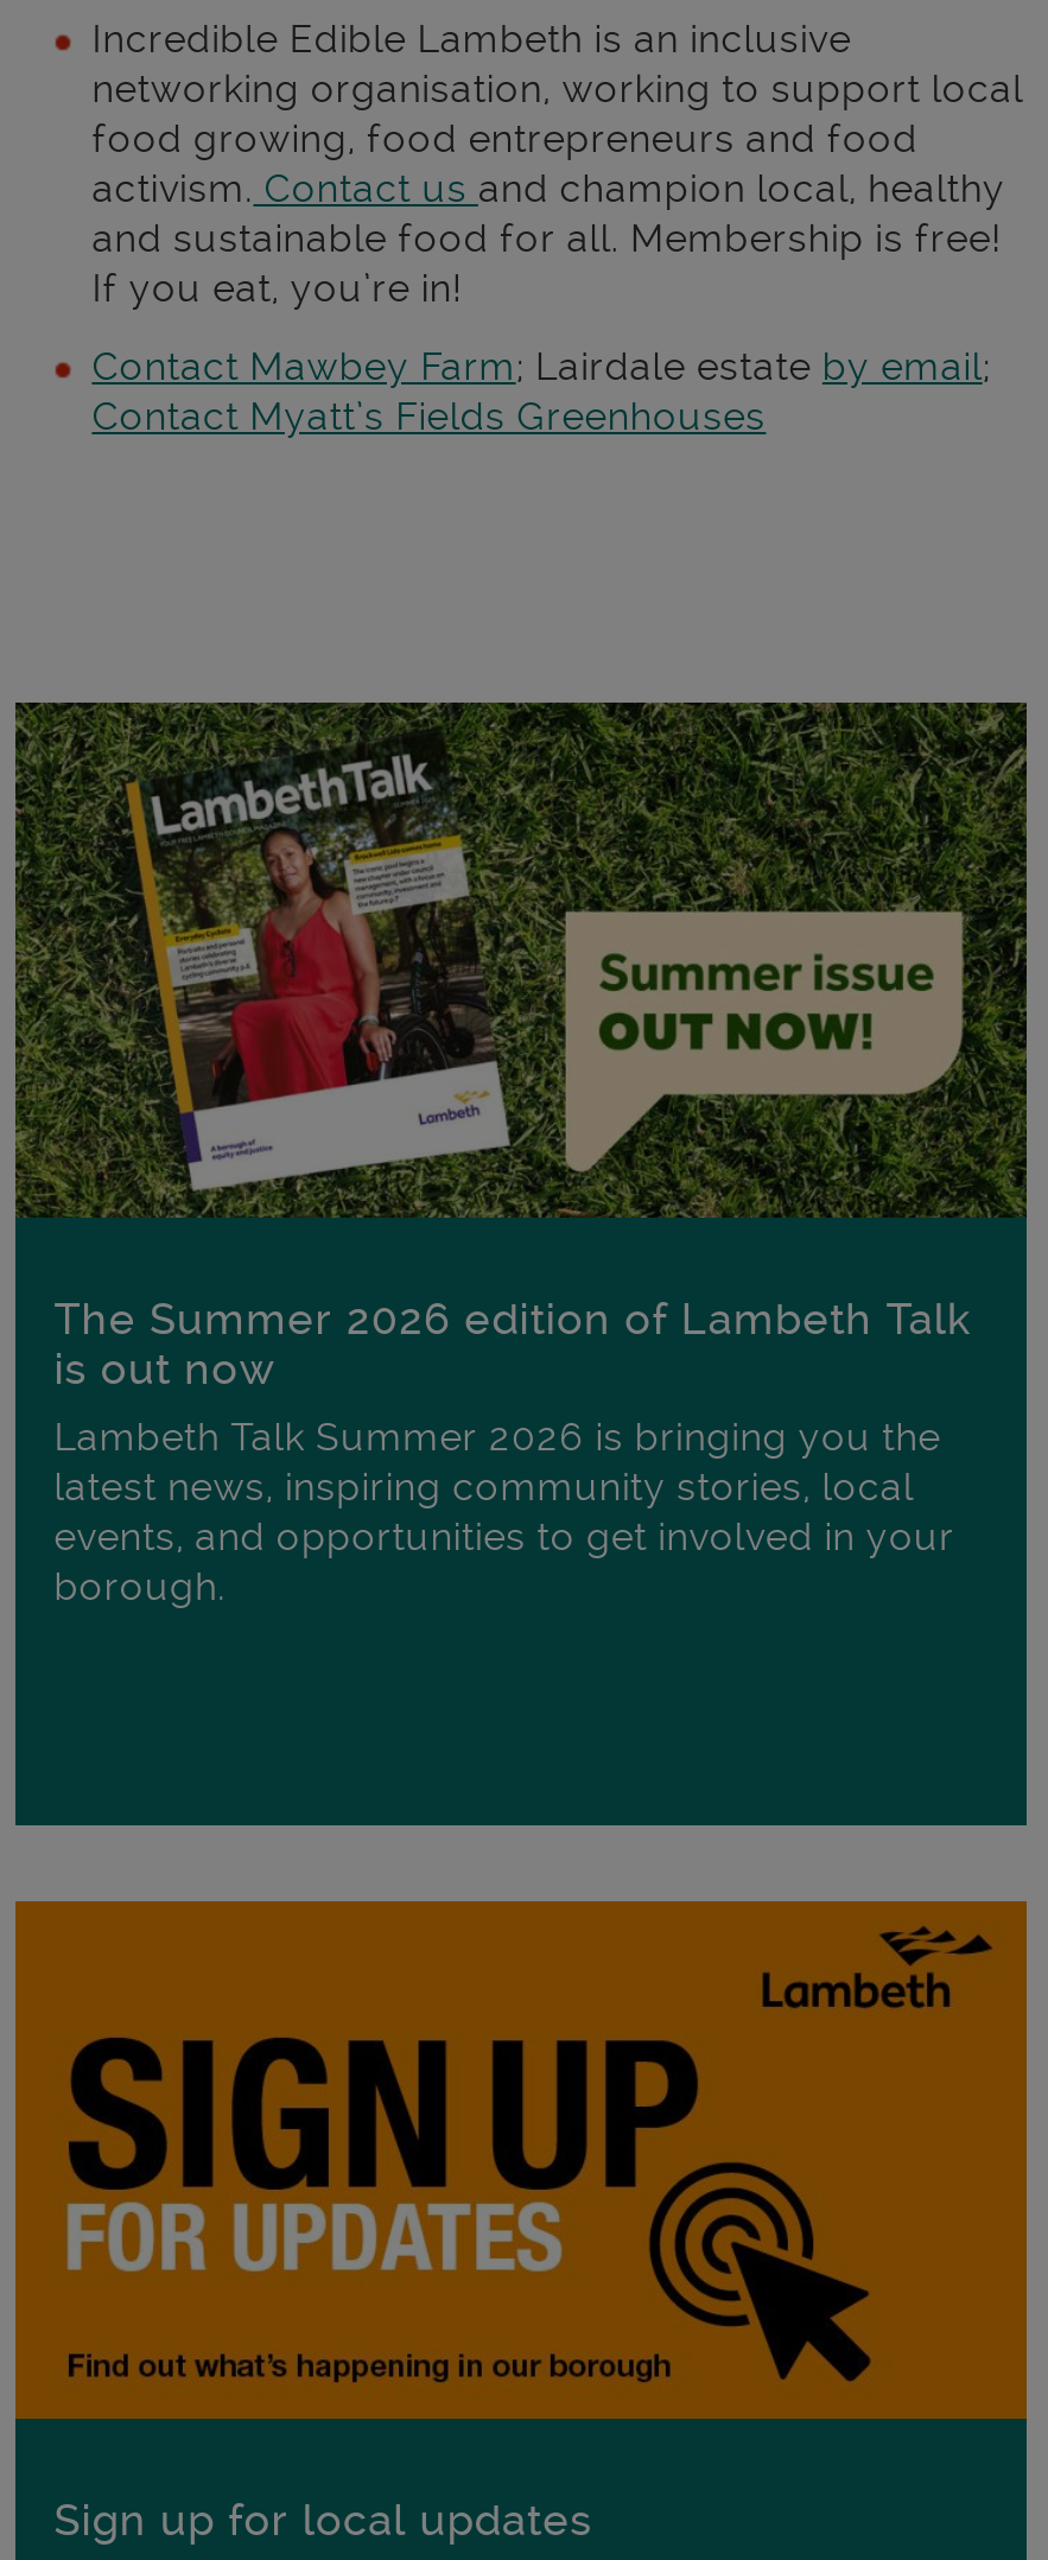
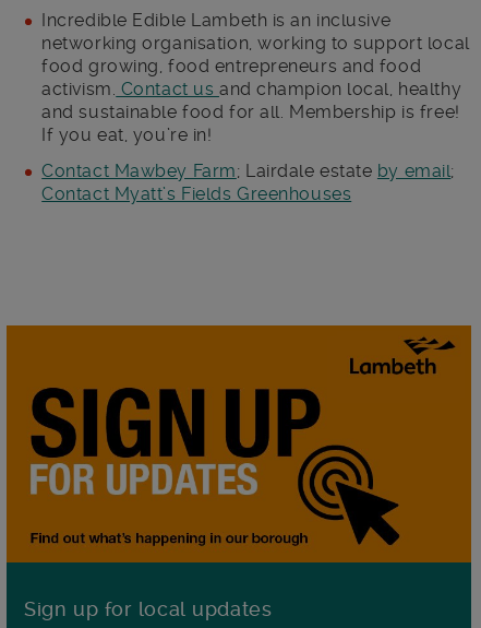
[13,700,1029,1610] [image] | The Summer 2026 edition of Lambeth Talk | is out now | Lambeth Talk Summer 2026 is bringing you the | latest news, inspiring community stories, local | events, and opportunities to get involved in your | borough. -> none

